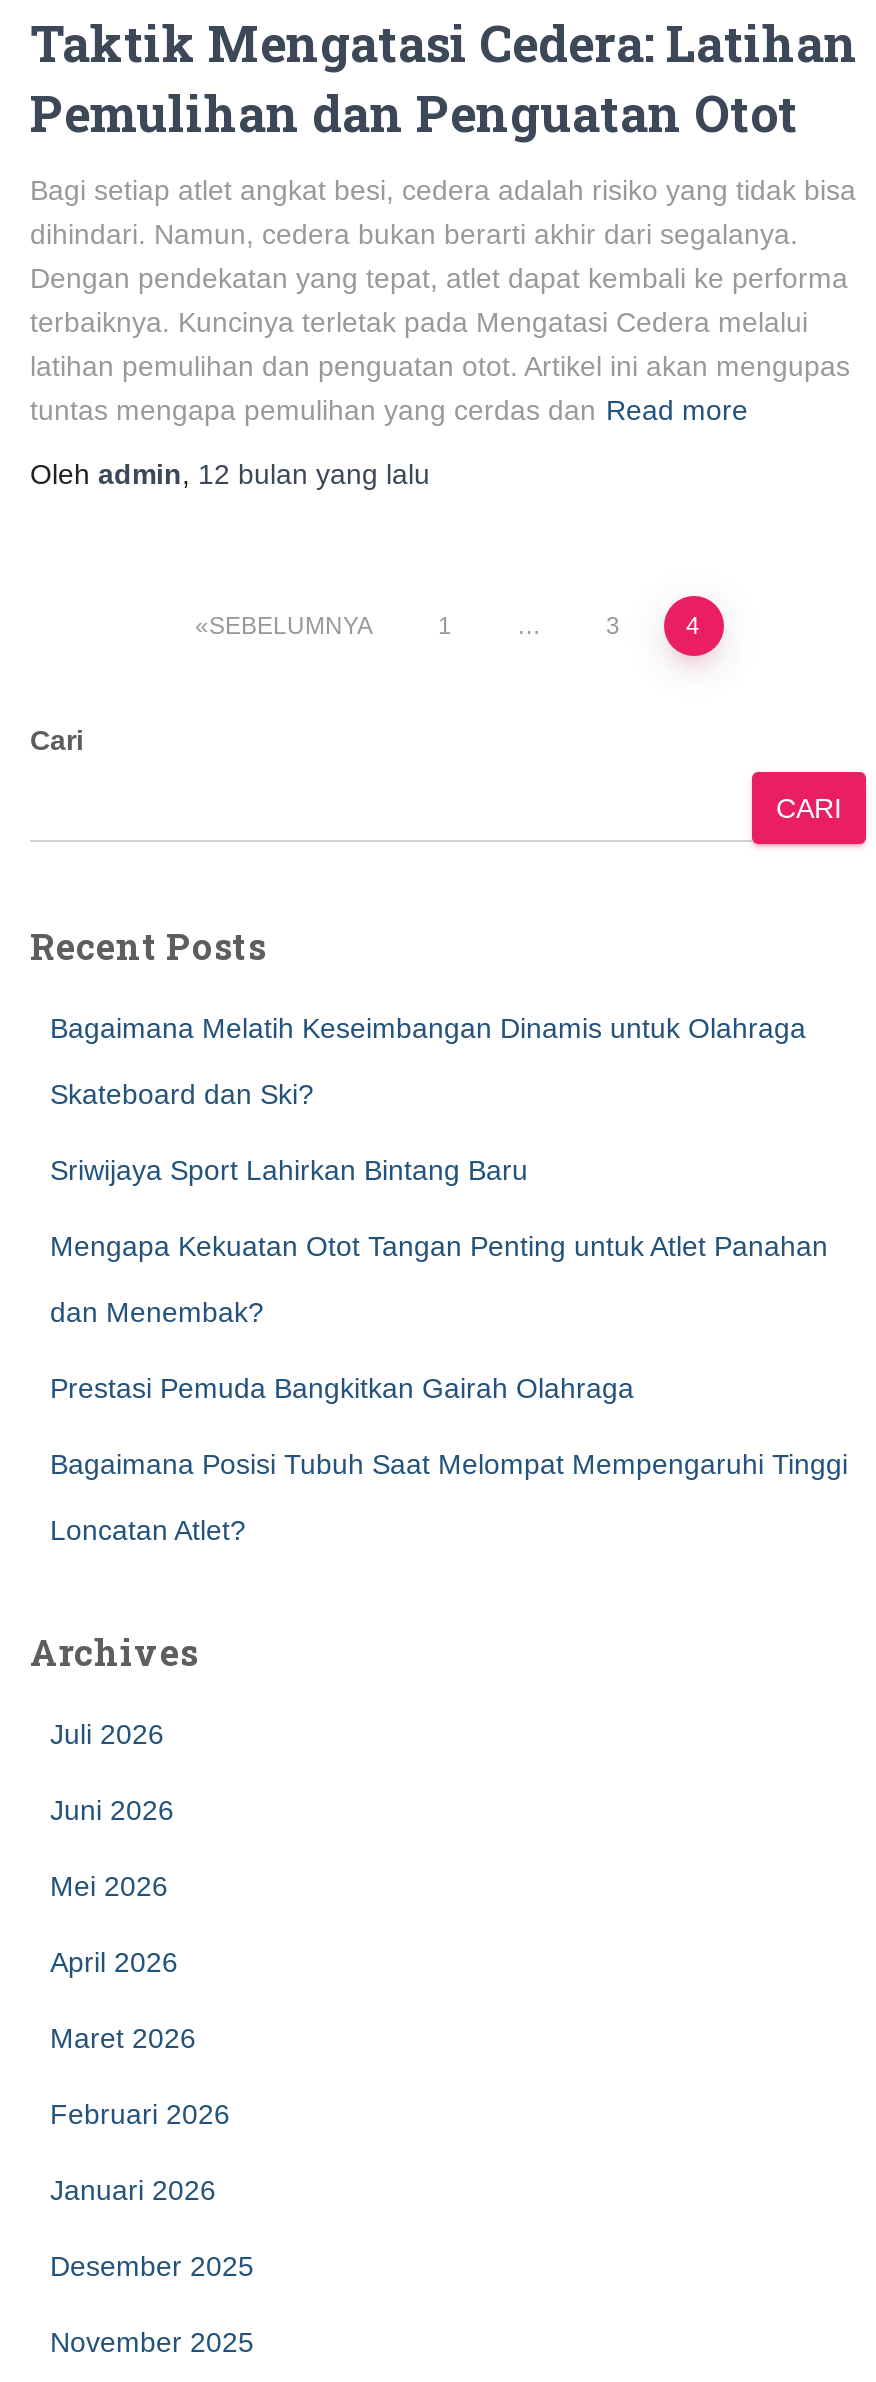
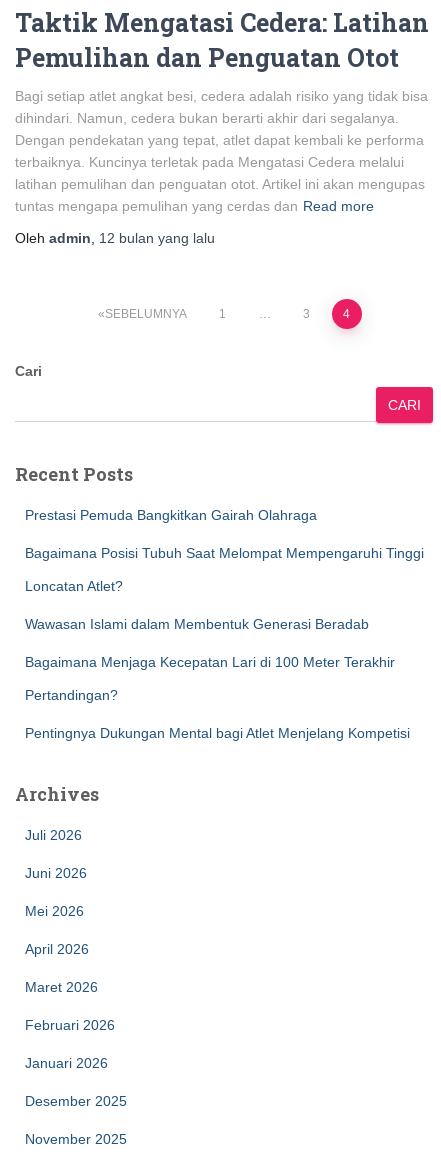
[50,1012,828,1328] Bagaimana Melatih Keseimbangan Dinamis untuk Olahraga | Skateboard dan Ski? | Sriwijaya Sport Lahirkan Bintang Baru | Mengapa Kekuatan Otot Tangan Penting untuk Atlet Panahan | dan Menembak? -> none
moved [50,1372,848,1546] -> [25,507,424,594]: Prestasi Pemuda Bangkitkan Gairah Olahraga | Bagaimana Posisi Tubuh Saat Melompat Mempengaruhi Tinggi | Loncatan Atlet?
none -> [25,616,410,741] Wawasan Islami dalam Membentuk Generasi Beradab | Bagaimana Menjaga Kecepatan Lari di 100 Meter Terakhir | Pertandingan? | Pentingnya Dukungan Mental bagi Atlet Menjelang Kompetisi

